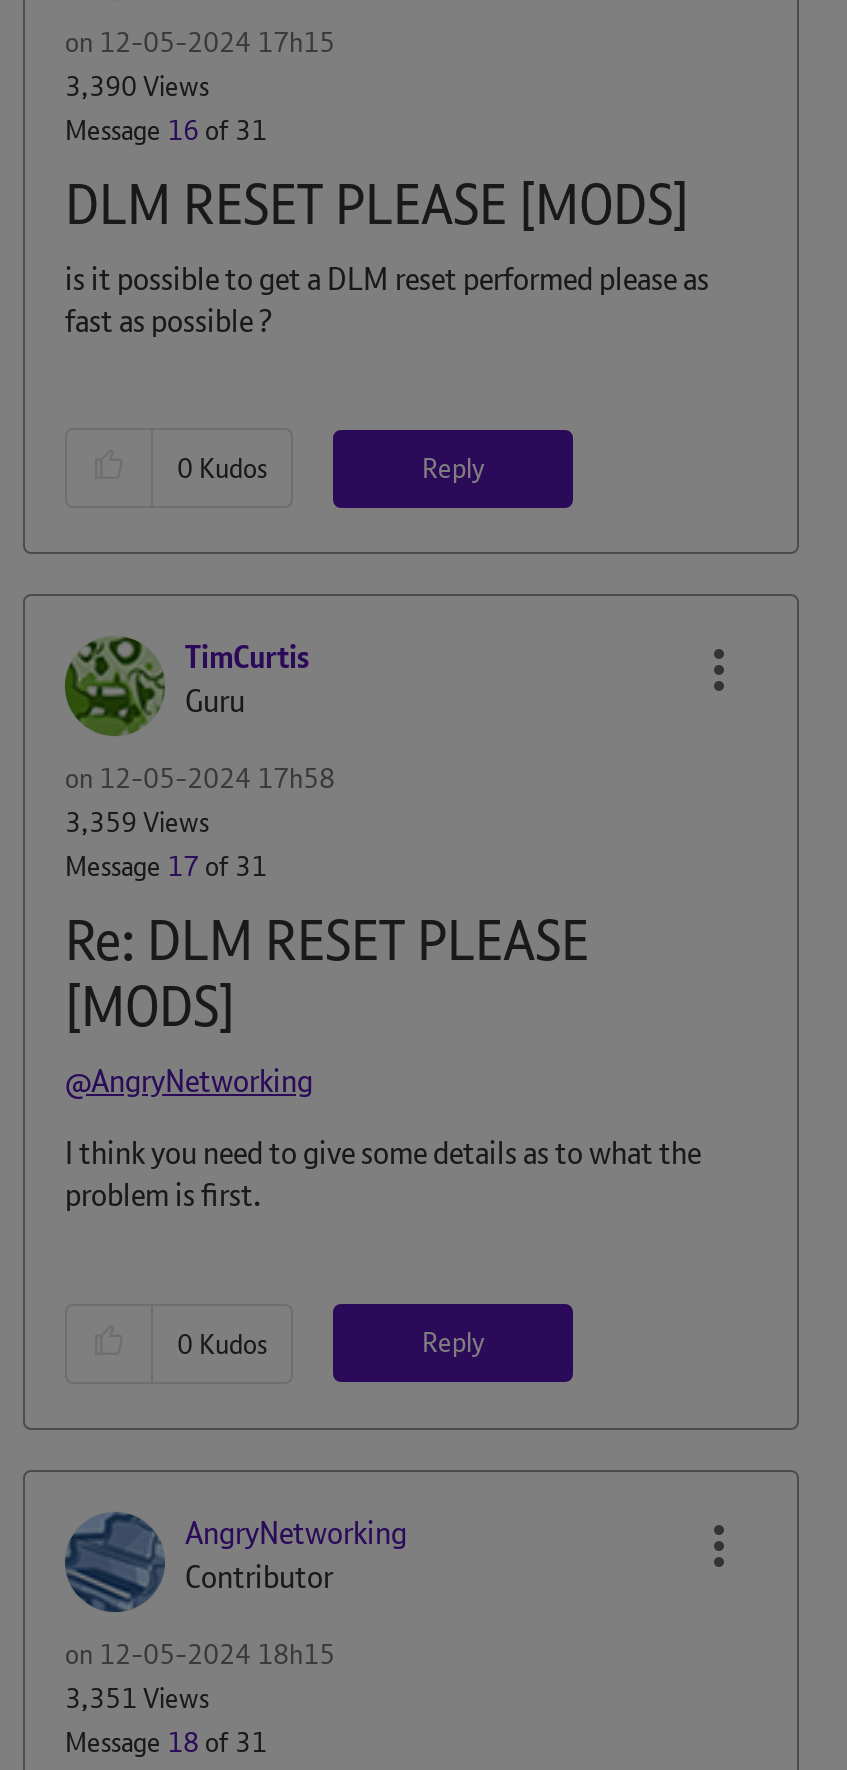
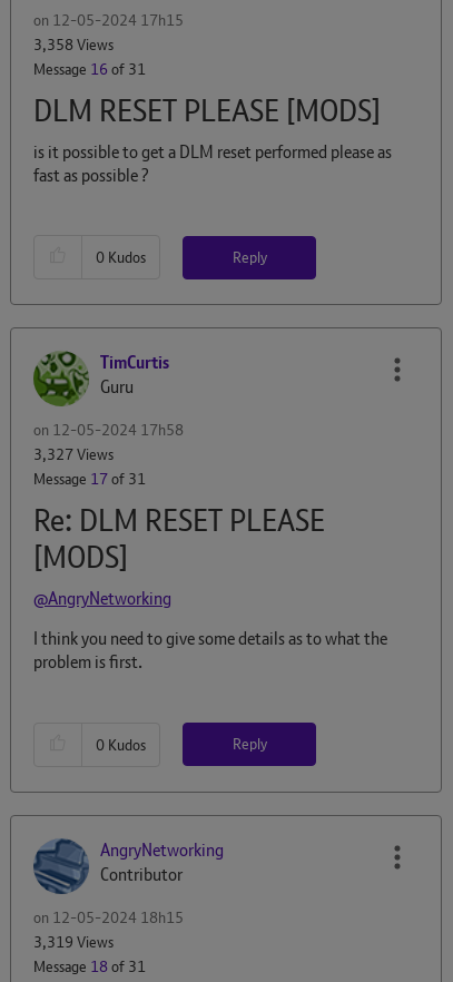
[65,67,209,103] 3,390 Views -> [33,34,114,54] 3,358 Views
[65,804,209,840] 3,359 Views -> [33,444,114,464] 3,327 Views
[65,1679,209,1715] 3,351 Views -> [33,931,114,951] 3,319 Views

